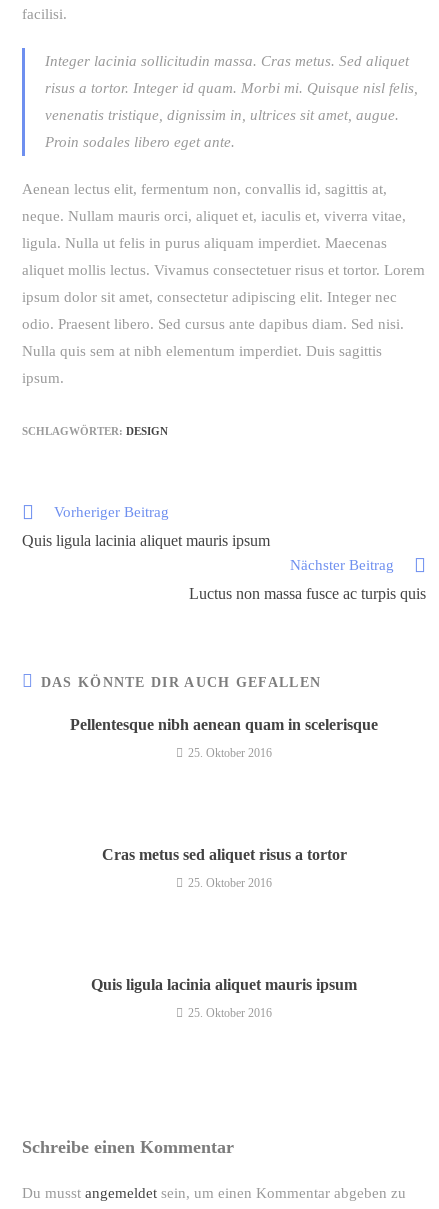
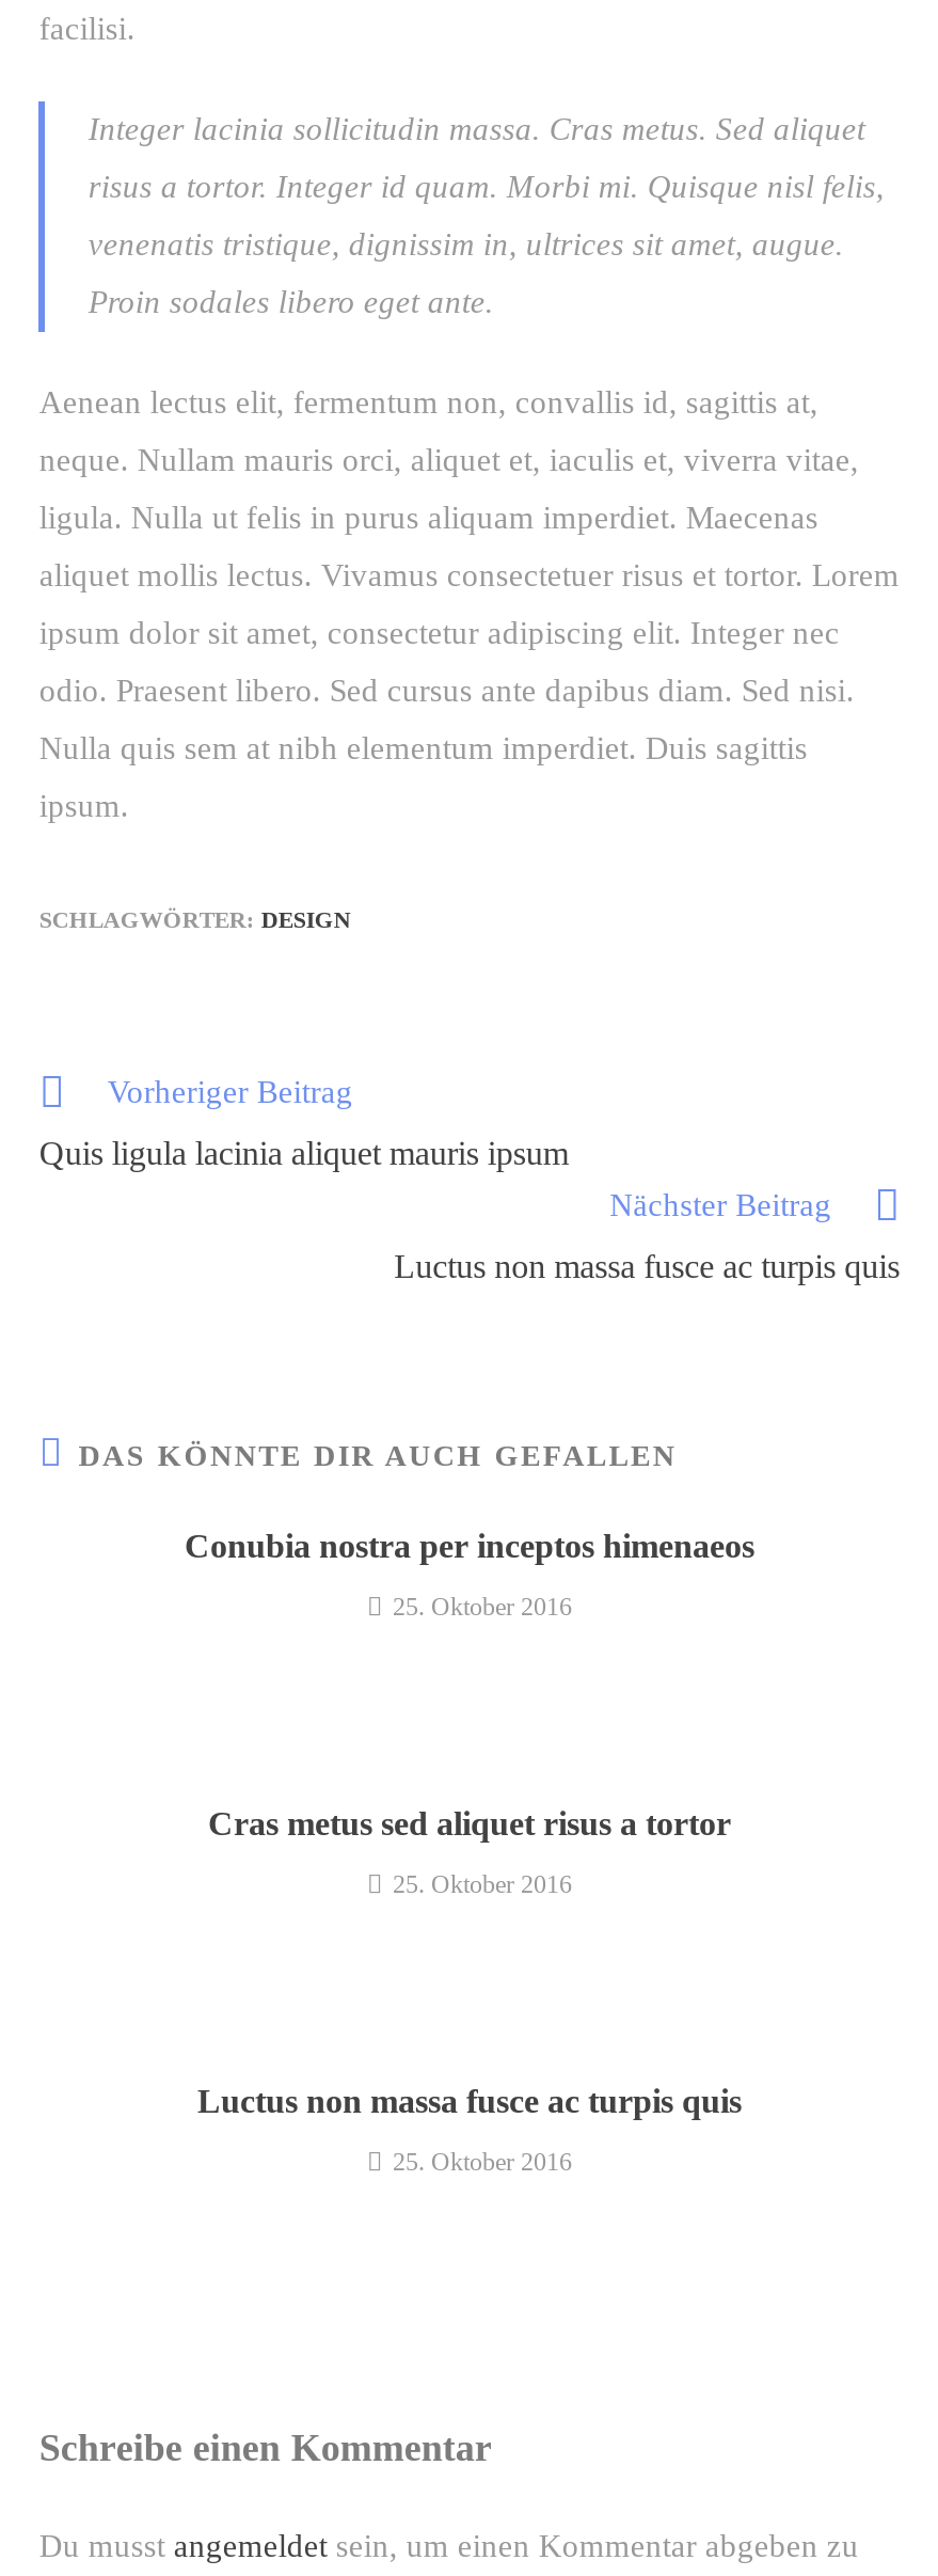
[70,716,378,733] Pellentesque nibh aenean quam in scelerisque -> [185,1528,754,1564] Conubia nostra per inceptos himenaeos
[91,976,357,993] Quis ligula lacinia aliquet mauris ipsum -> [197,2083,742,2119] Luctus non massa fusce ac turpis quis

